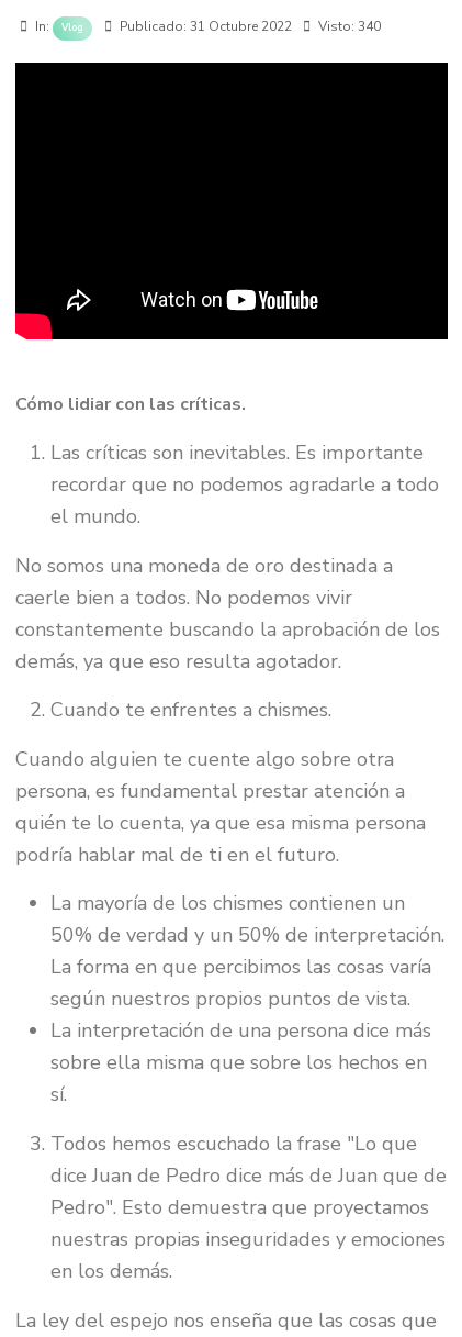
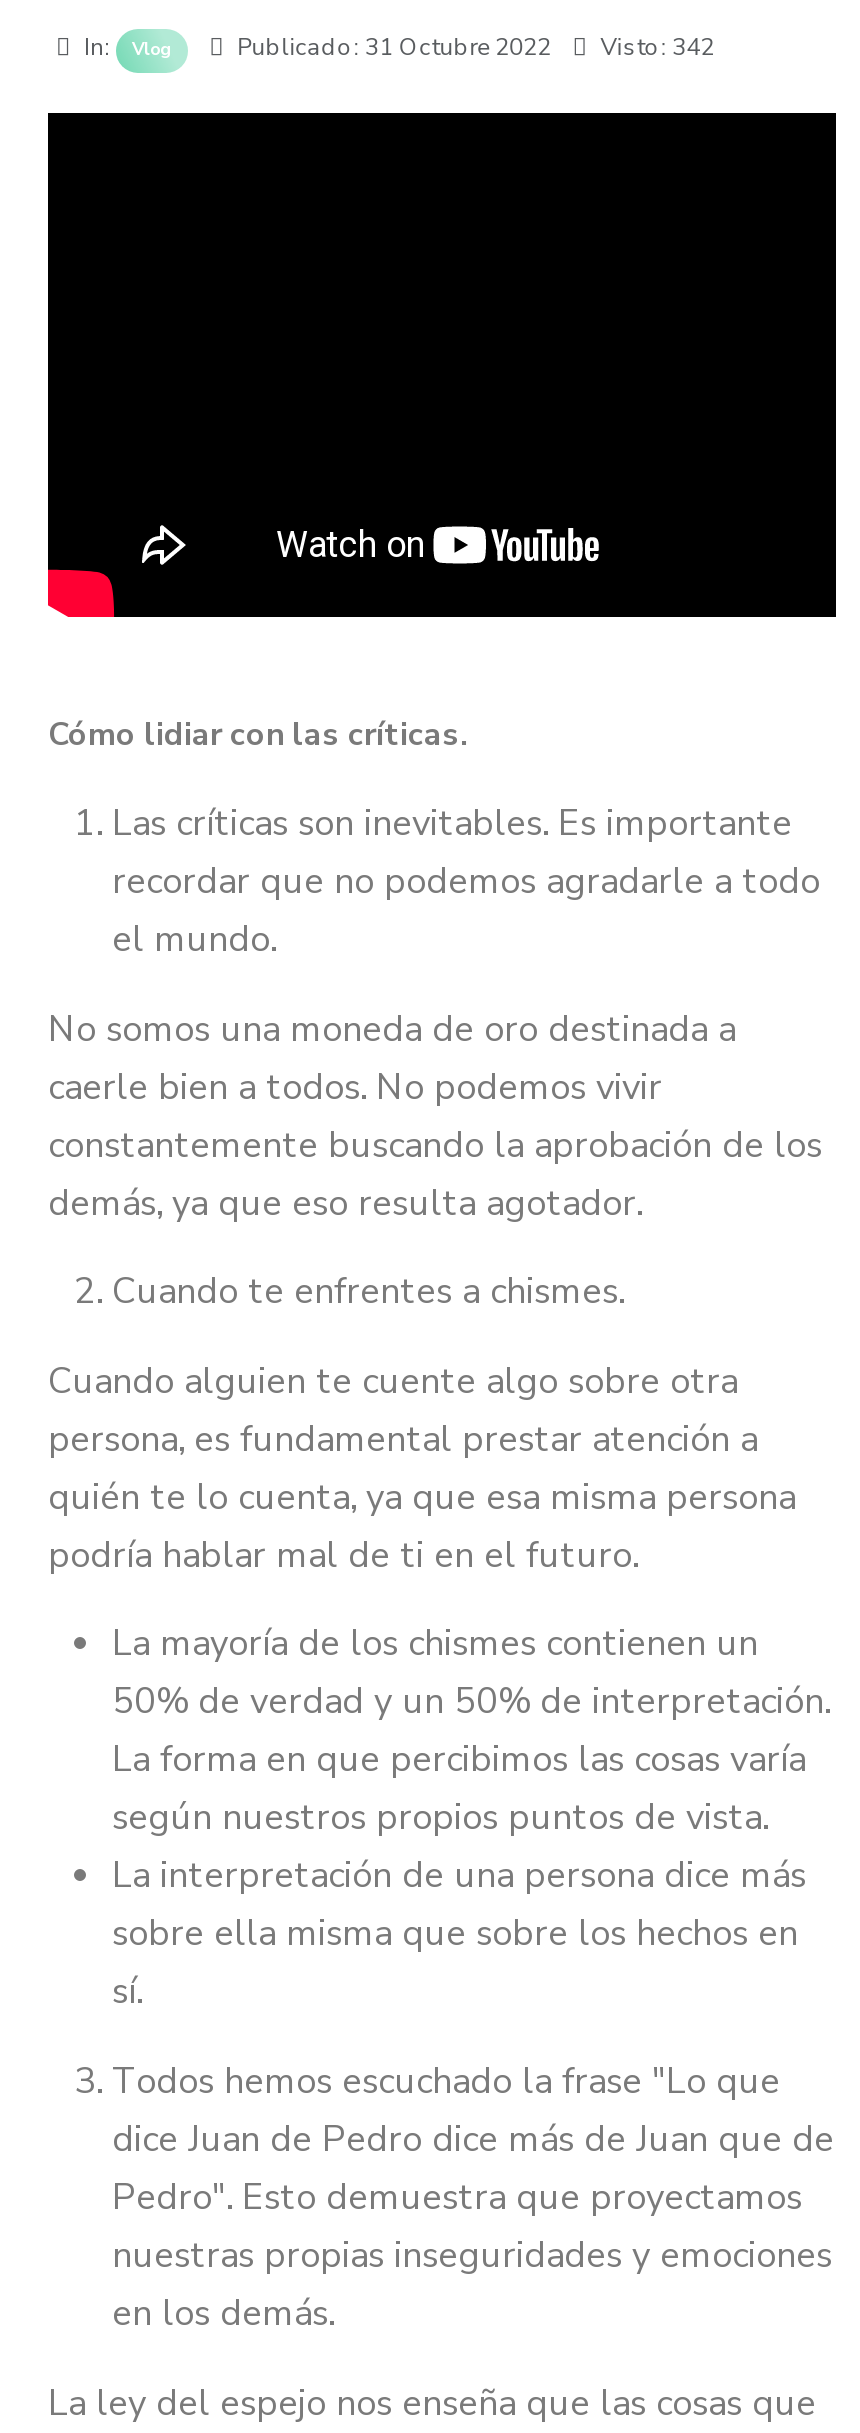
[116,18,381,36] Publicado: 31 Octubre 2022 Visto: 340 -> [231,32,714,64] Publicado: 31 Octubre 2022 Visto: 342

